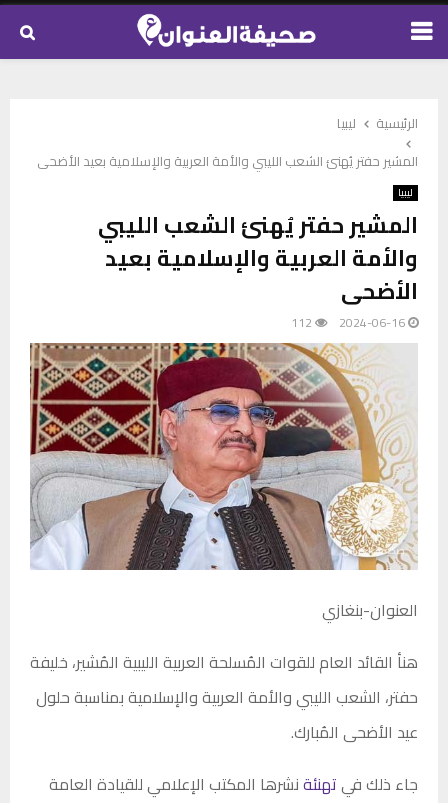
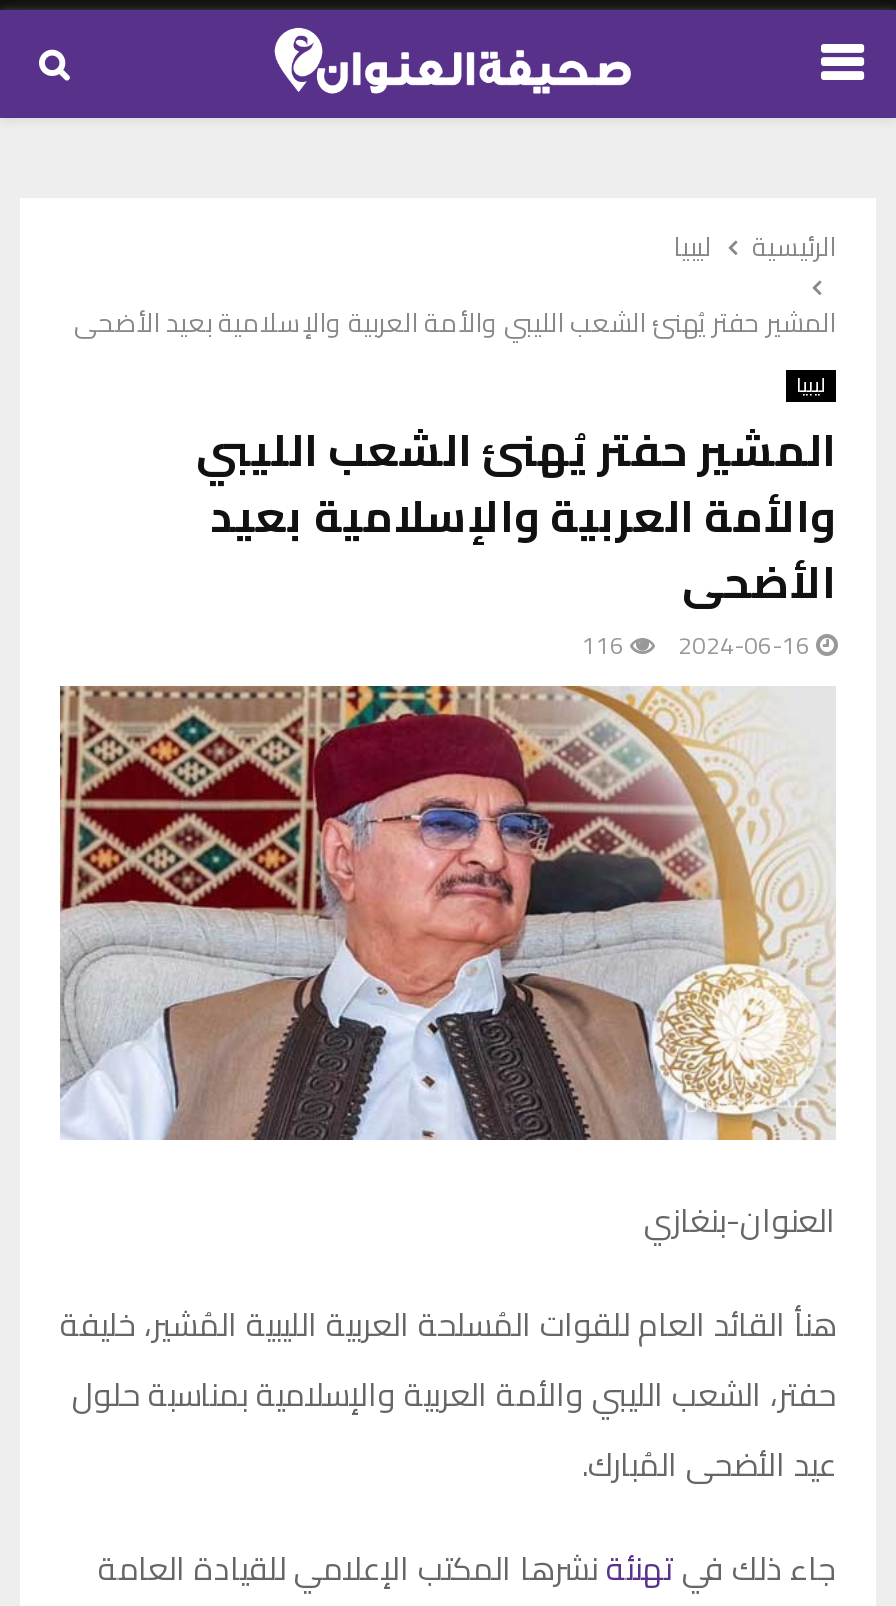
[291,311,405,334] 112 2024-06-16 -> [582,622,810,668] 116 2024-06-16

